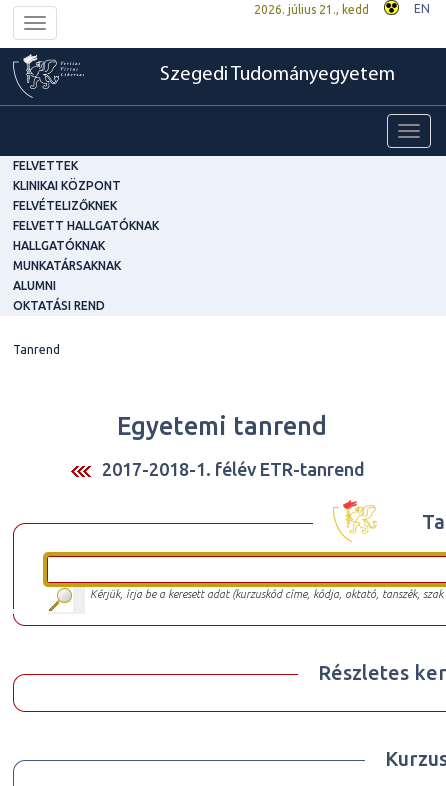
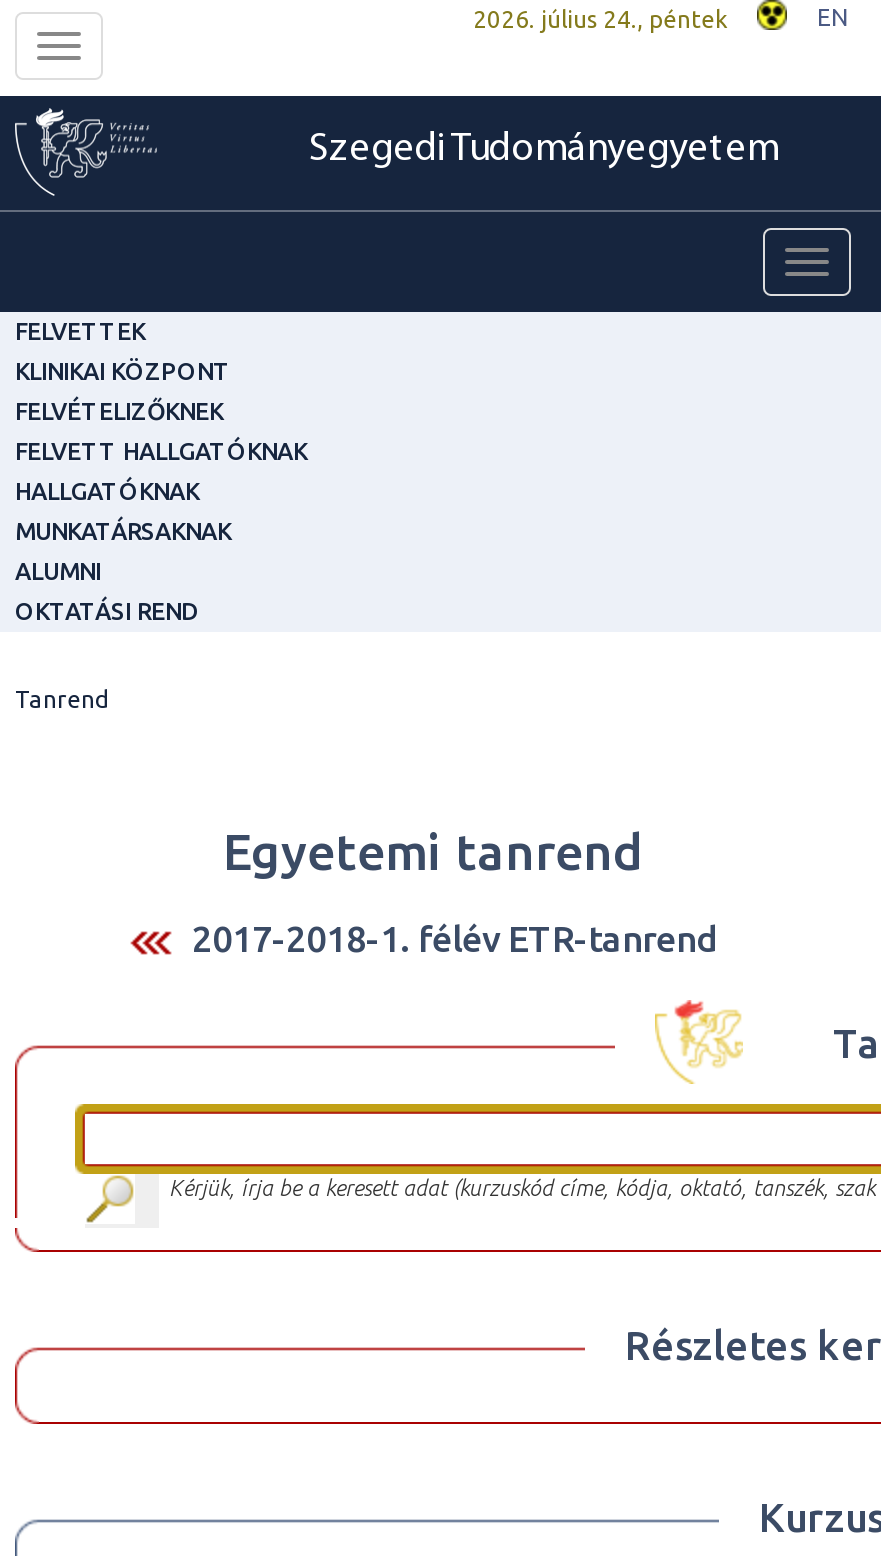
[254,3,369,16] 2026. július 21., kedd -> [473,6,727,32] 2026. július 24., péntek

